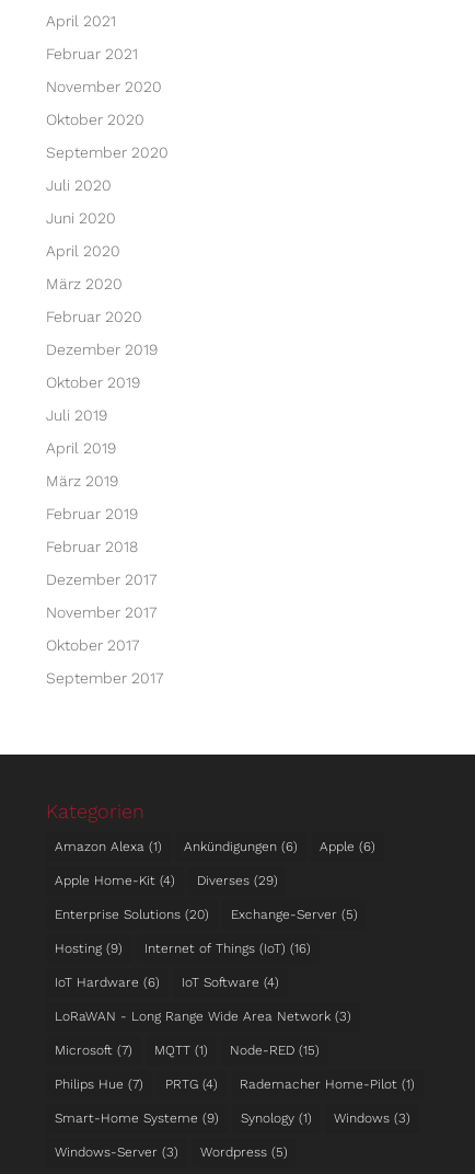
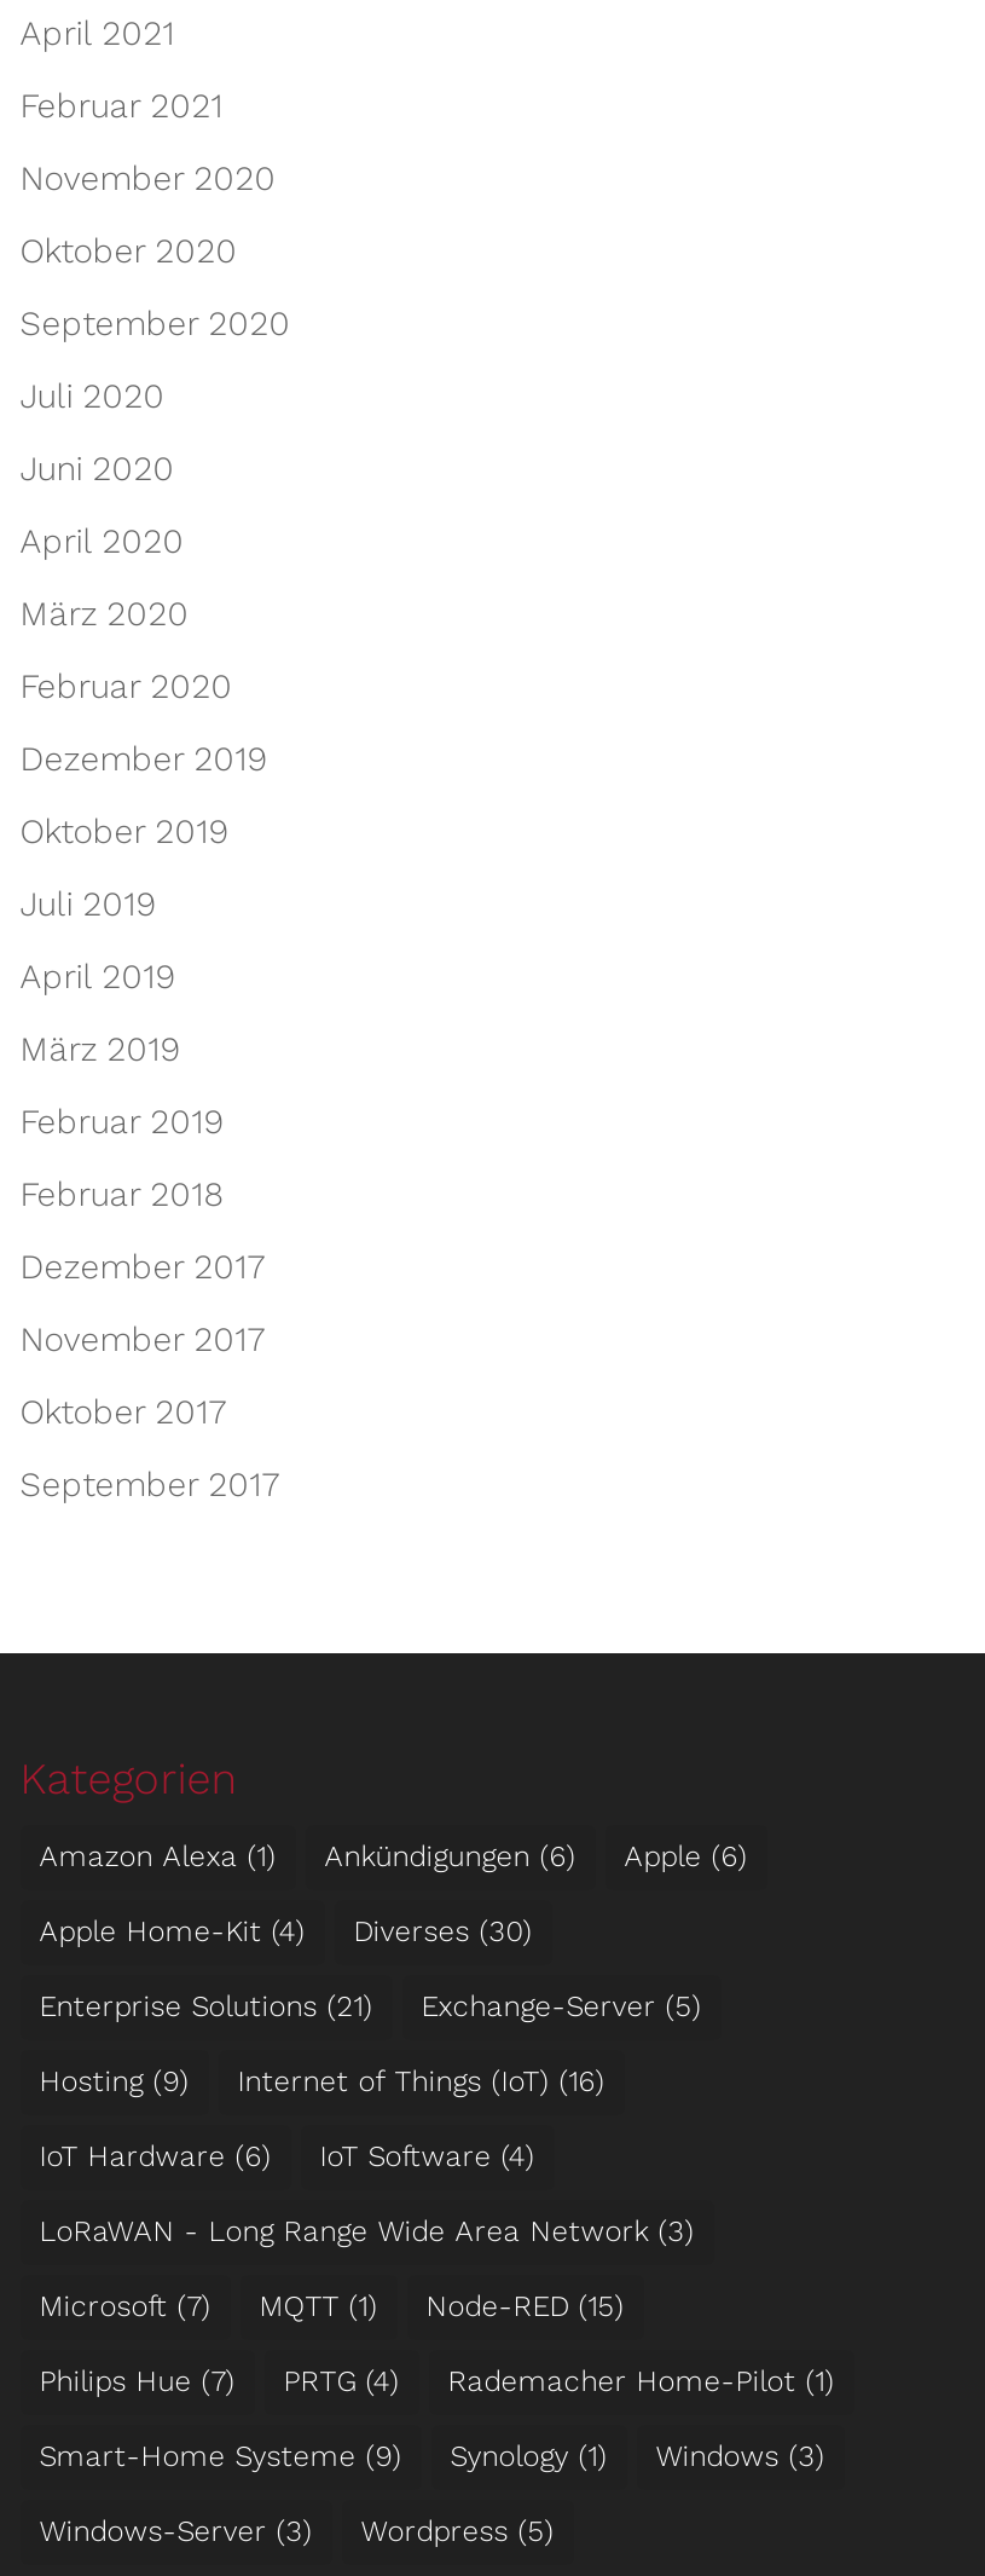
[55,873,278,888] Apple Home-Kit (4) Diverses (29) -> [39,1914,533,1948] Apple Home-Kit (4) Diverses (30)
[55,907,209,922] Enterprise Solutions (20) -> [39,1989,373,2023] Enterprise Solutions (21)

